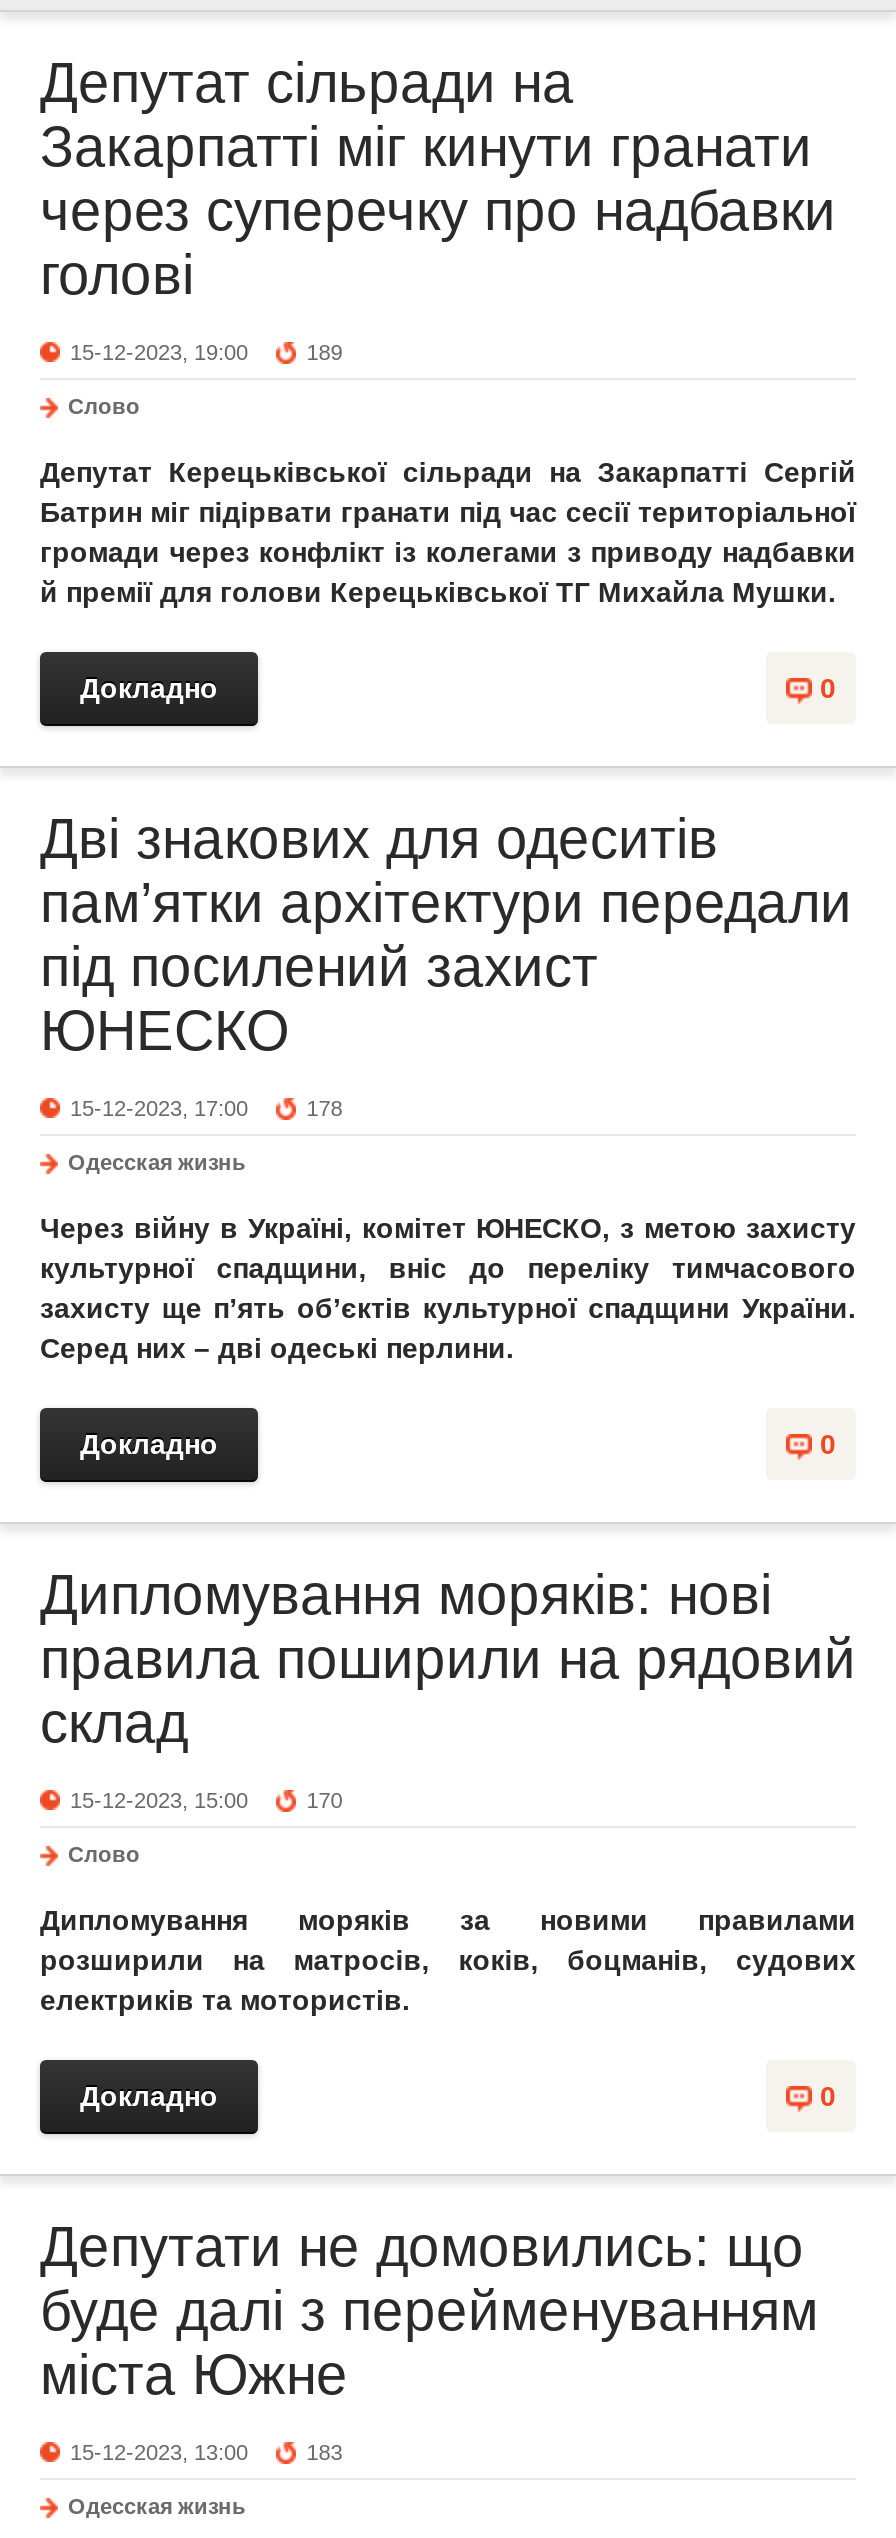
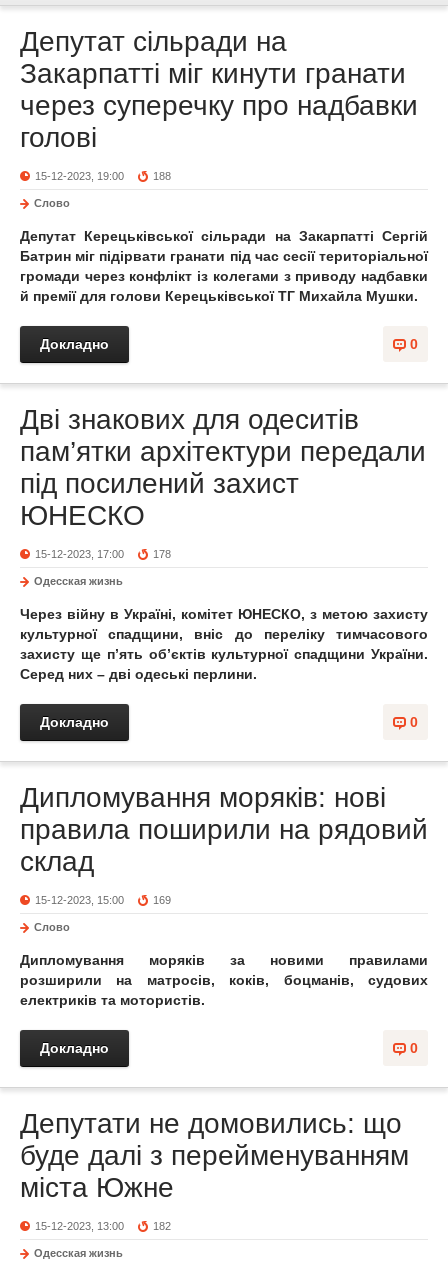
[306,340,342,364] 189 -> [153,170,171,182] 188
[306,1788,342,1812] 170 -> [153,894,171,906] 169
[306,2440,342,2464] 183 -> [153,1220,171,1232] 182

